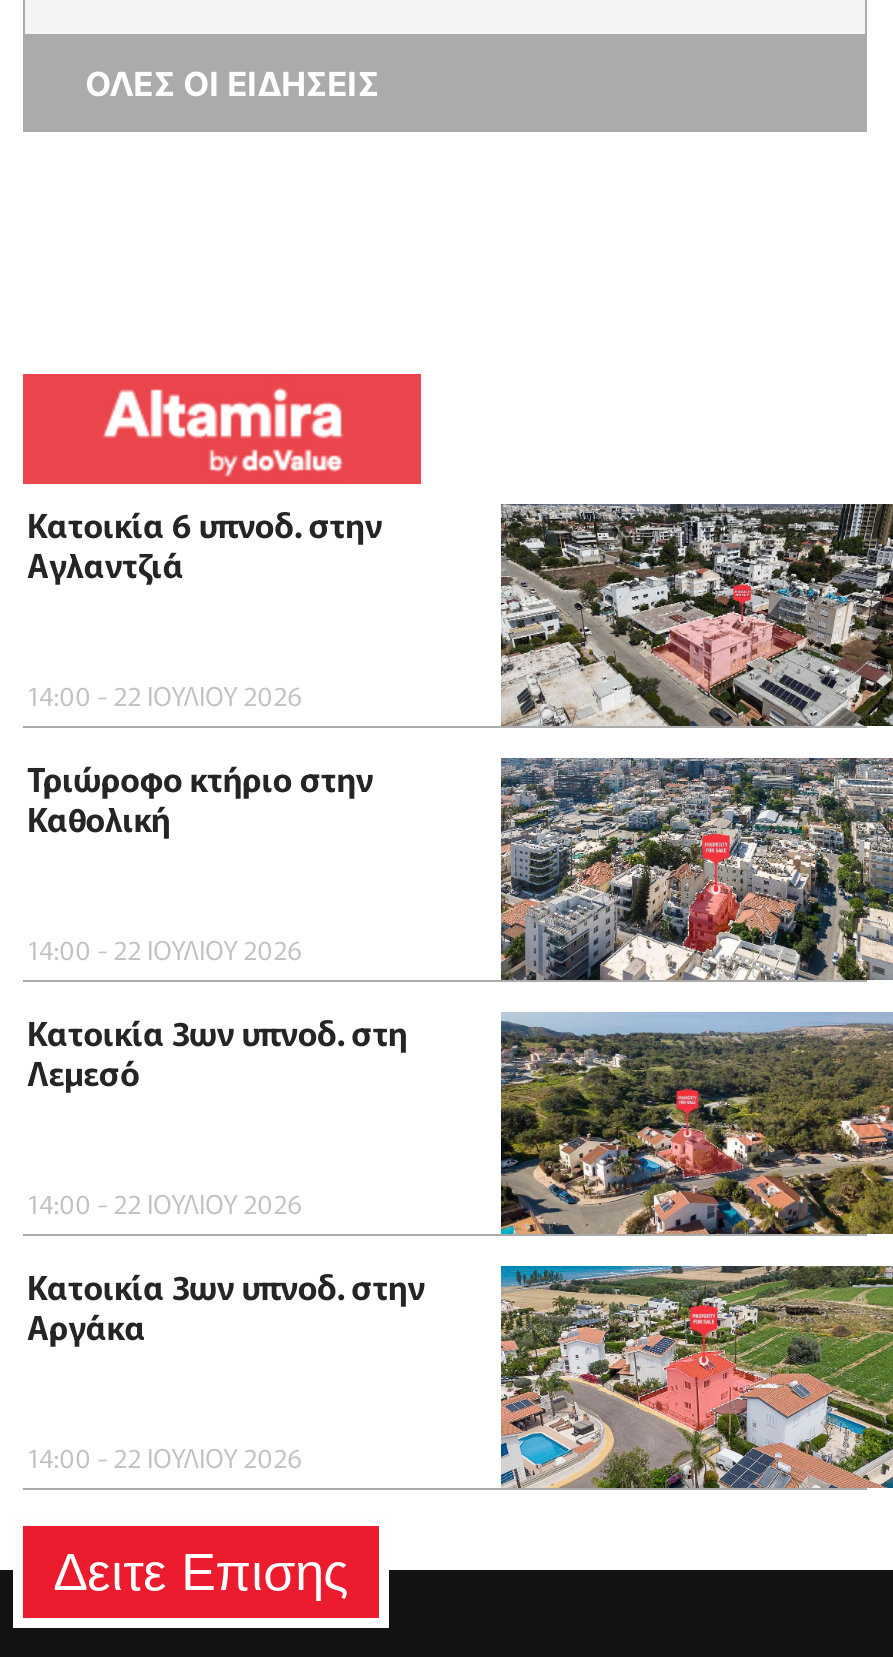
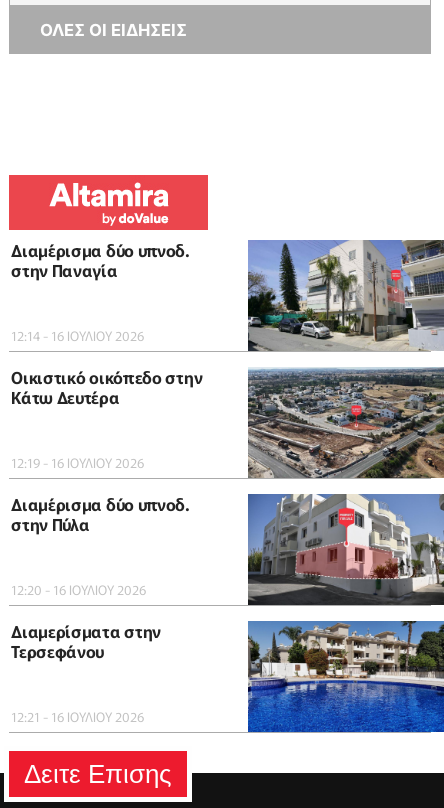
[27,500,382,588] Κατοικία 6 υπνοδ. στην | Αγλαντζιά -> [11,238,189,282] Διαμέρισμα δύο υπνοδ. | στην Παναγία
[499,502,887,728] [image] -> [247,239,441,352] [image]
[27,676,301,714] 14:00 - 22 ΙΟΥΛΙΟΥ 2026 -> [11,326,144,345] 12:14 - 16 ΙΟΥΛΙΟΥ 2026
[27,754,373,842] Τριώροφο κτήριο στην | Καθολική -> [11,365,202,409] Οικιστικό οικόπεδο στην | Κάτω Δευτέρα
[501,758,887,982] [image] -> [248,367,441,479] [image]
[27,930,301,968] 14:00 - 22 ΙΟΥΛΙΟΥ 2026 -> [11,453,144,472] 12:19 - 16 ΙΟΥΛΙΟΥ 2026
[27,1008,407,1096] Κατοικία 3ων υπνοδ. στη | Λεμεσό -> [11,492,189,536] Διαμέρισμα δύο υπνοδ. | στην Πύλα
[499,1012,887,1236] [image] -> [247,494,441,606] [image]
[27,1183,301,1221] 14:00 - 22 ΙΟΥΛΙΟΥ 2026 -> [11,580,146,599] 12:20 - 16 ΙΟΥΛΙΟΥ 2026
[27,1261,425,1349] Κατοικία 3ων υπνοδ. στην | Αργάκα -> [11,619,161,663] Διαμερίσματα στην | Τερσεφάνου
[499,1264,887,1490] [image] -> [247,620,441,733] [image]
[27,1437,301,1475] 14:00 - 22 ΙΟΥΛΙΟΥ 2026 -> [11,707,144,726] 12:21 - 16 ΙΟΥΛΙΟΥ 2026

